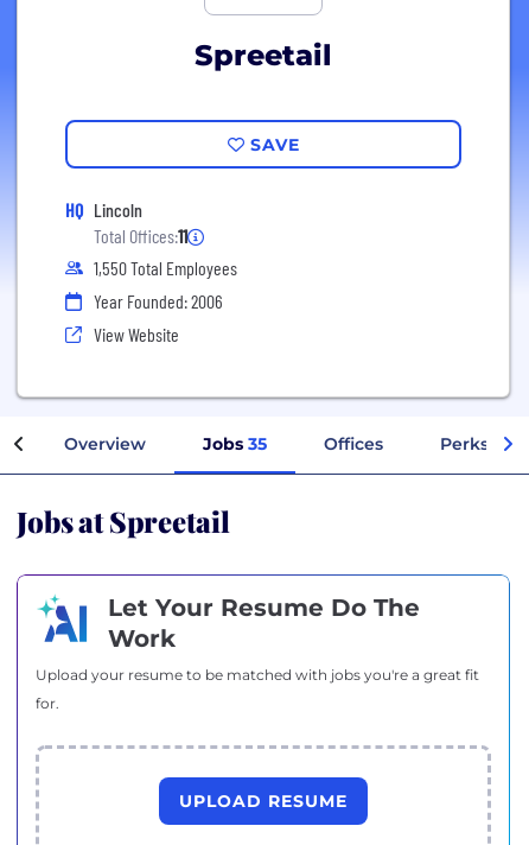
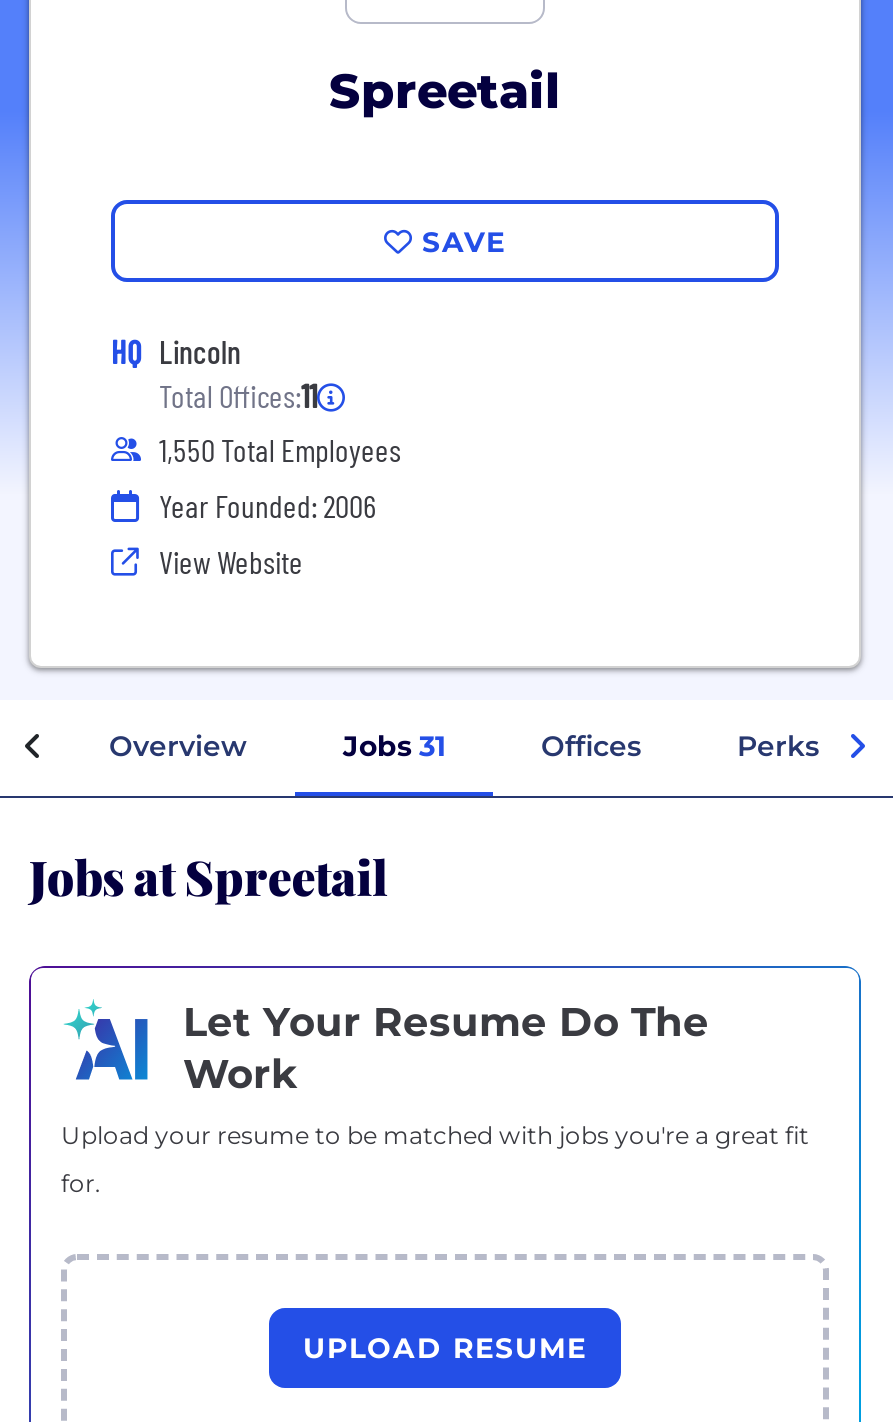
[203,433,267,455] Jobs 35 -> [343,728,445,764] Jobs 31

